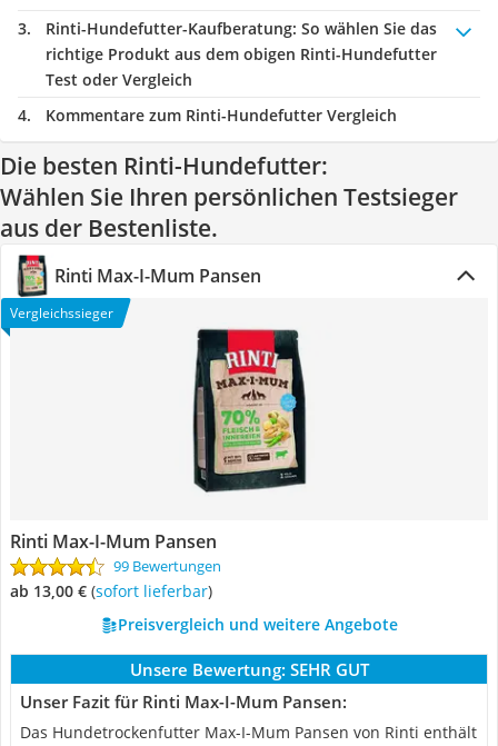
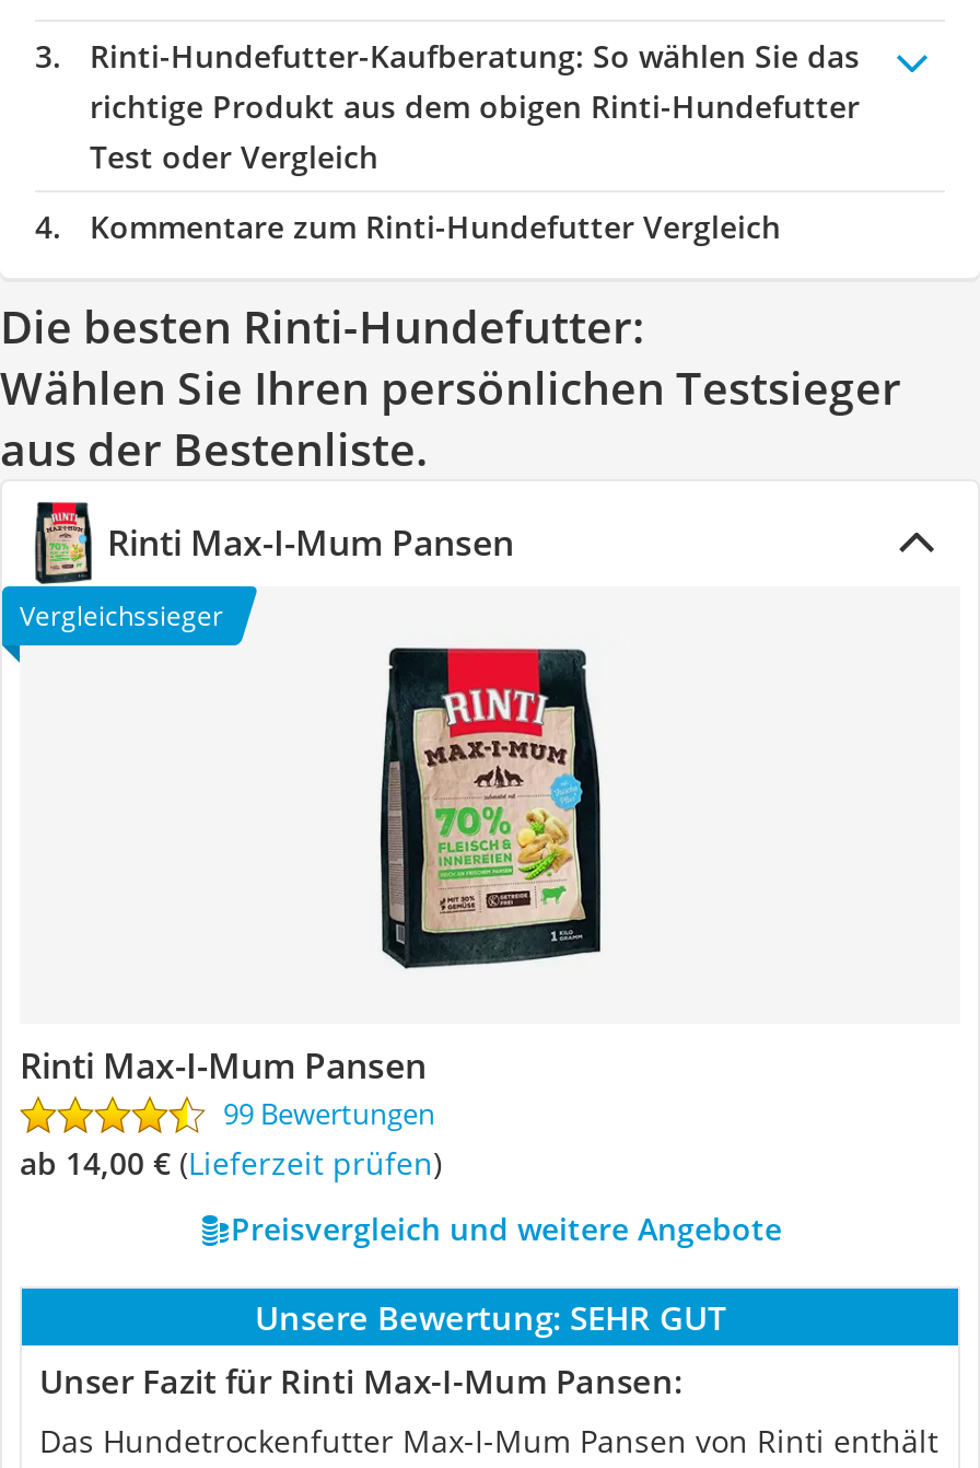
[10,580,212,601] ab 13,00 €( Sofort lieferbar) -> [20,1142,442,1184] ab 14,00 €(Lieferzeit prüfen)

